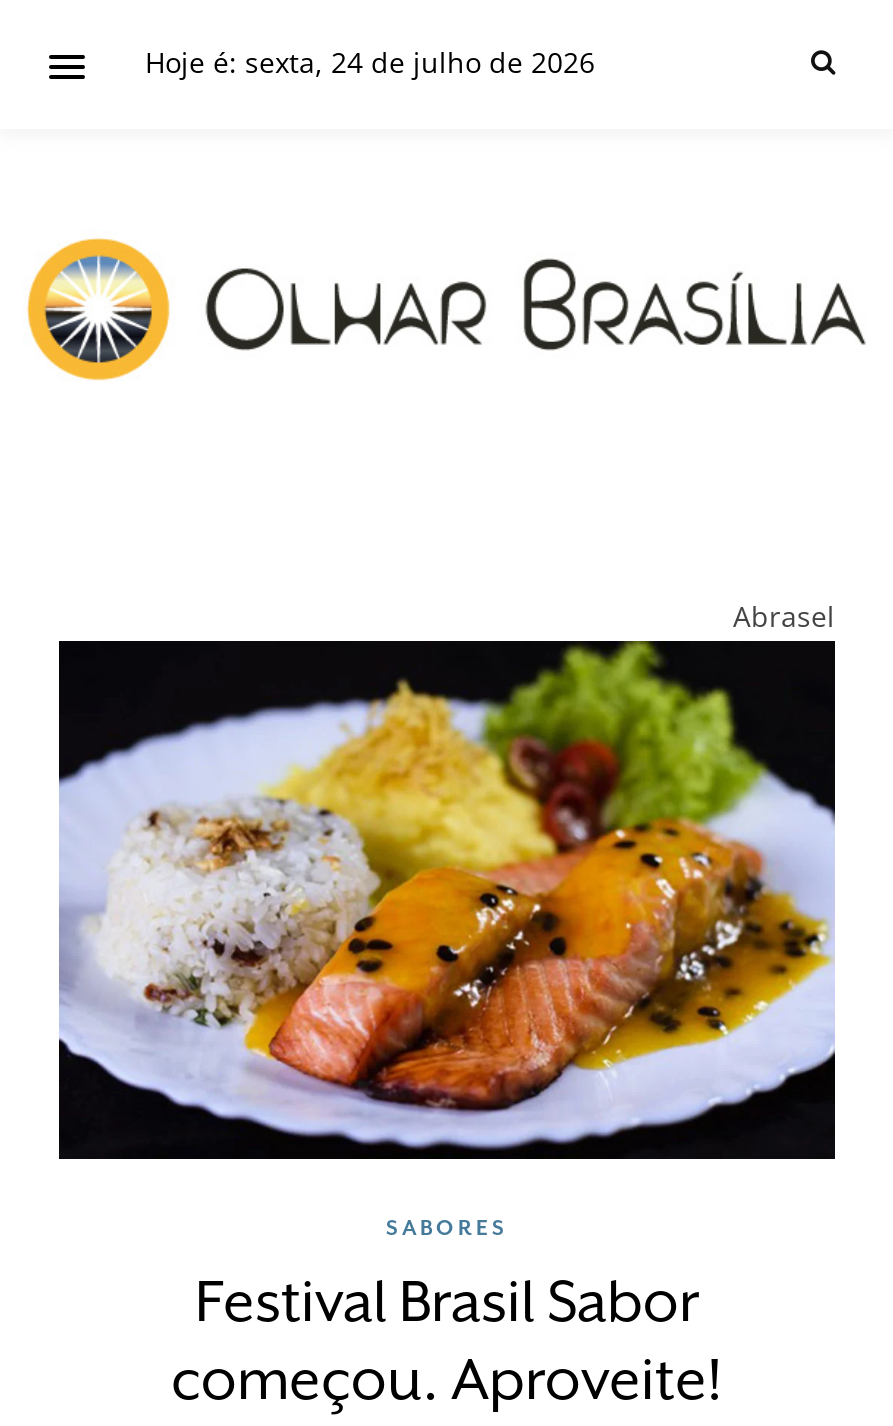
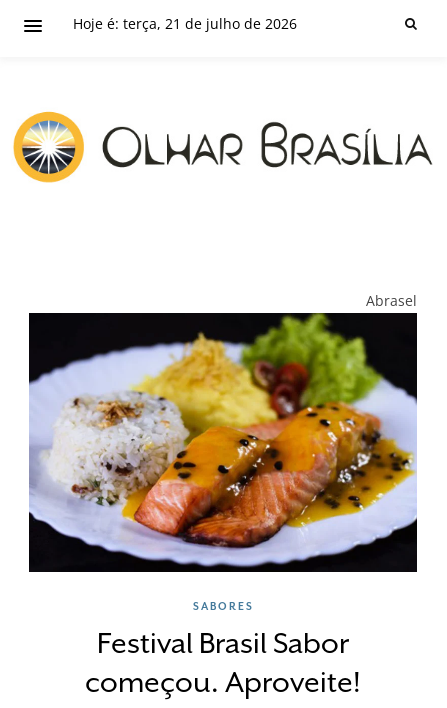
[145,43,595,81] Hoje é: sexta, 24 de julho de 2026 -> [73,14,297,33] Hoje é: terça, 21 de julho de 2026

